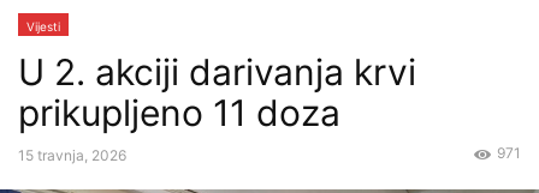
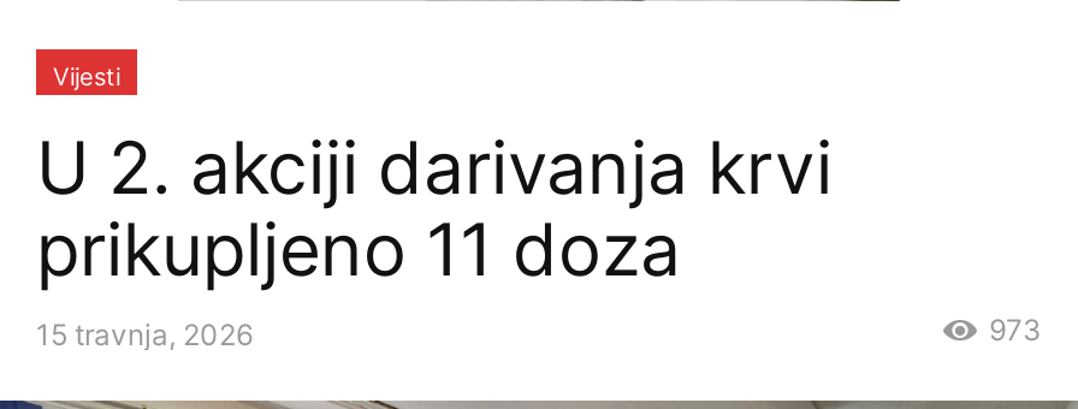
[497,144,521,162] 971 -> [989,311,1042,347] 973

